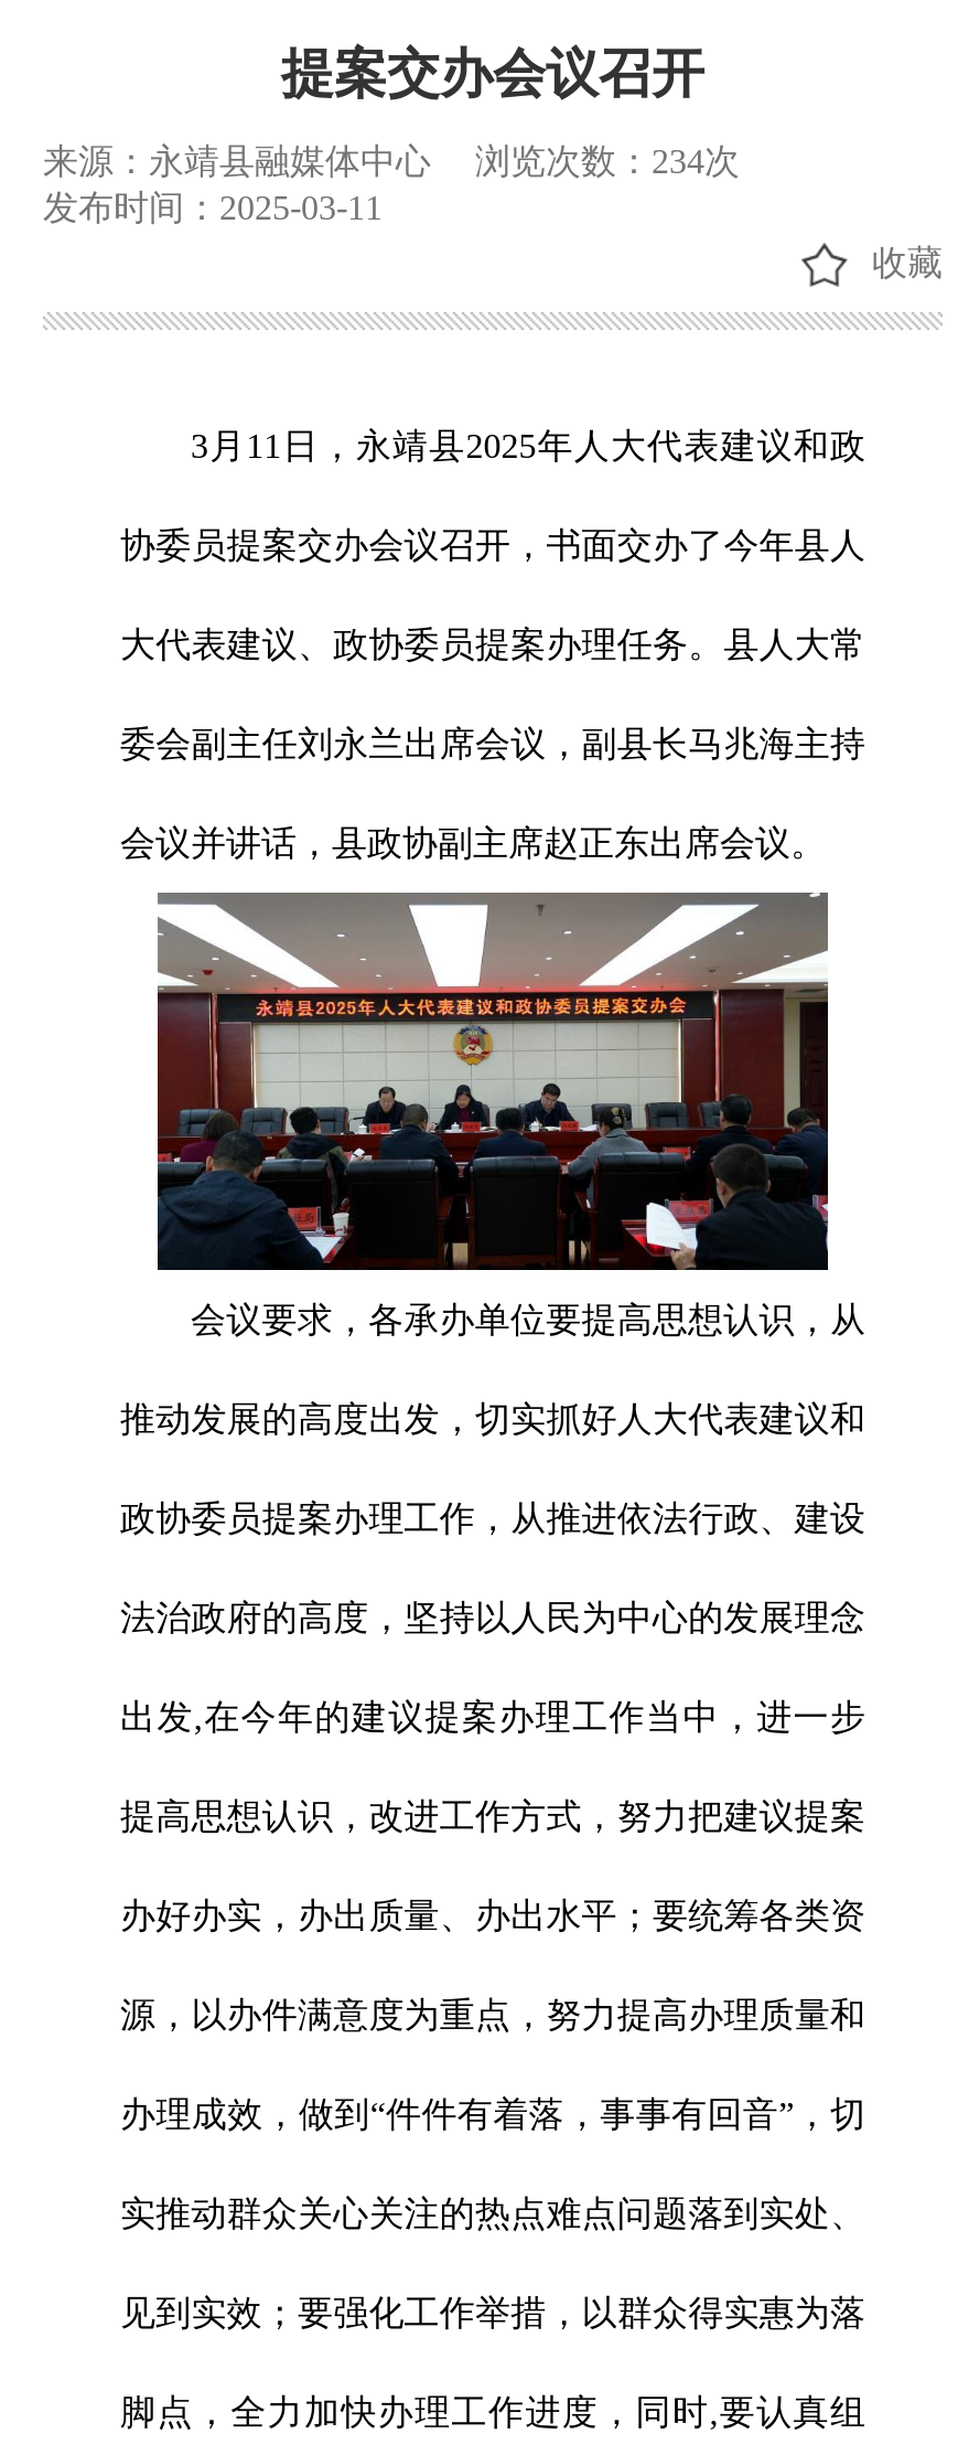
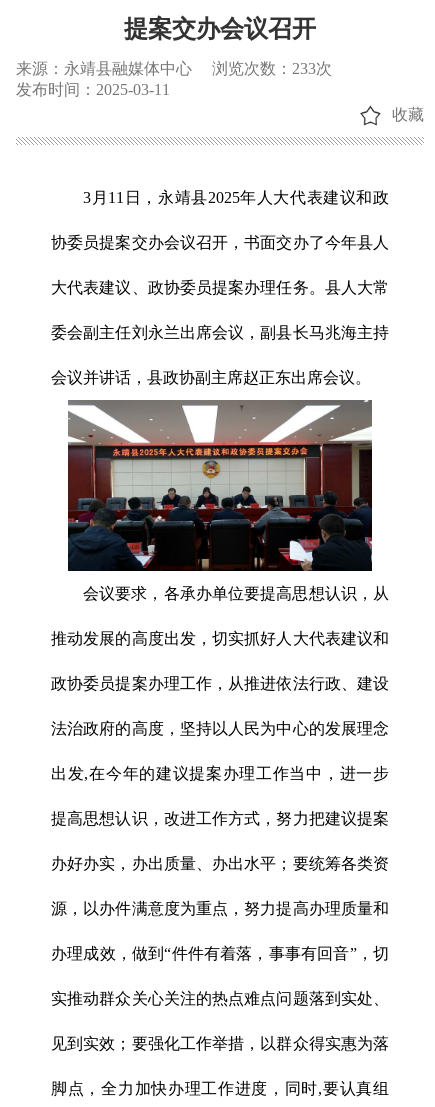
[43,142,740,179] 来源：永靖县融媒体中心 浏览次数：234次 -> [16,60,332,77] 来源：永靖县融媒体中心 浏览次数：233次

